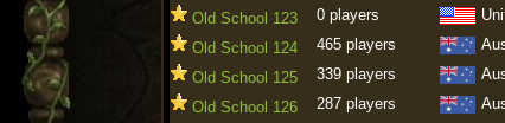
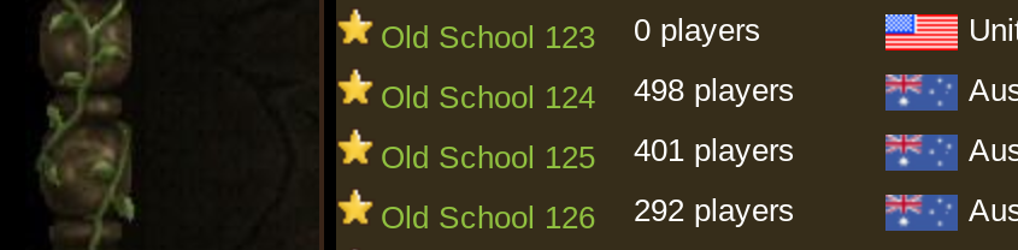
[191,35,395,57] Old School 124 465 players -> [381,72,795,115] Old School 124 498 players
[191,65,395,86] Old School 125 339 players -> [381,132,795,175] Old School 125 401 players
[191,95,395,116] Old School 126 287 players -> [381,192,795,236] Old School 126 292 players

